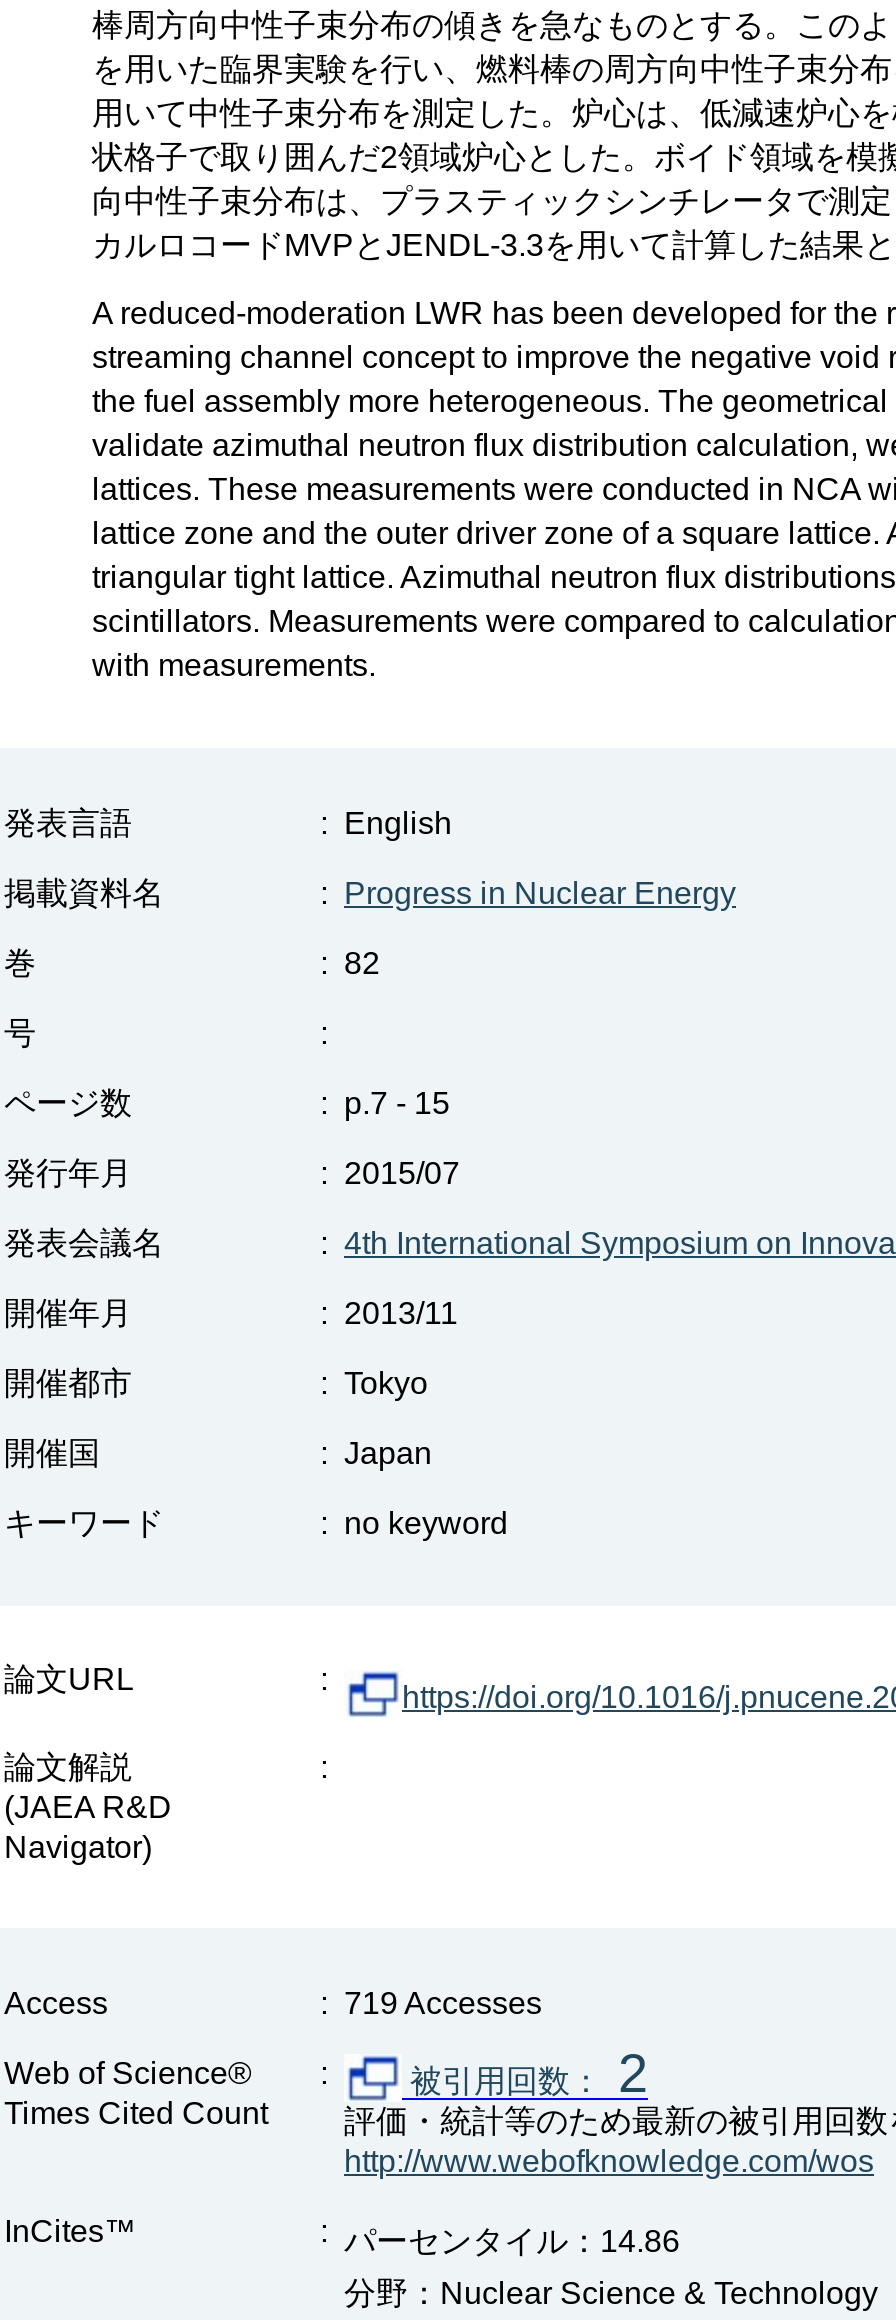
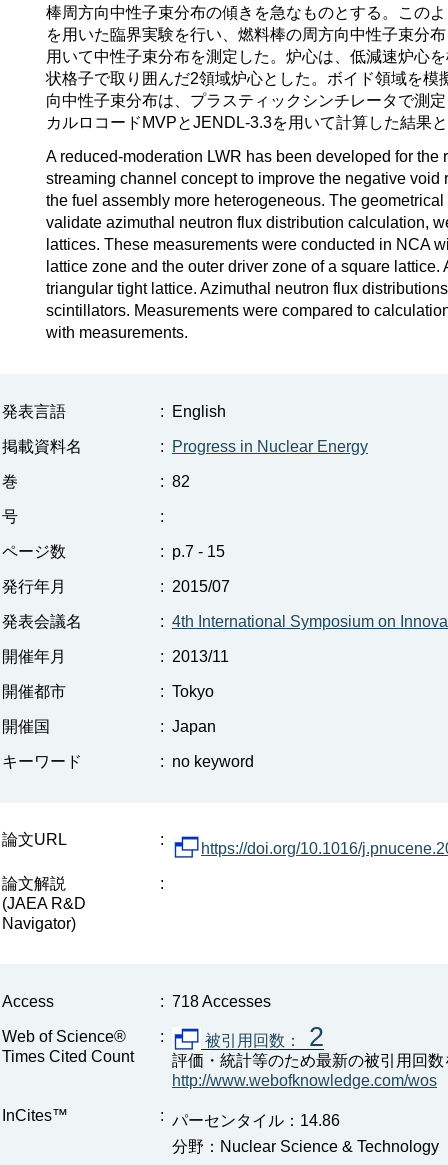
[320,1985,542,2019] : 719 Accesses -> [160,993,271,1010] : 718 Accesses

